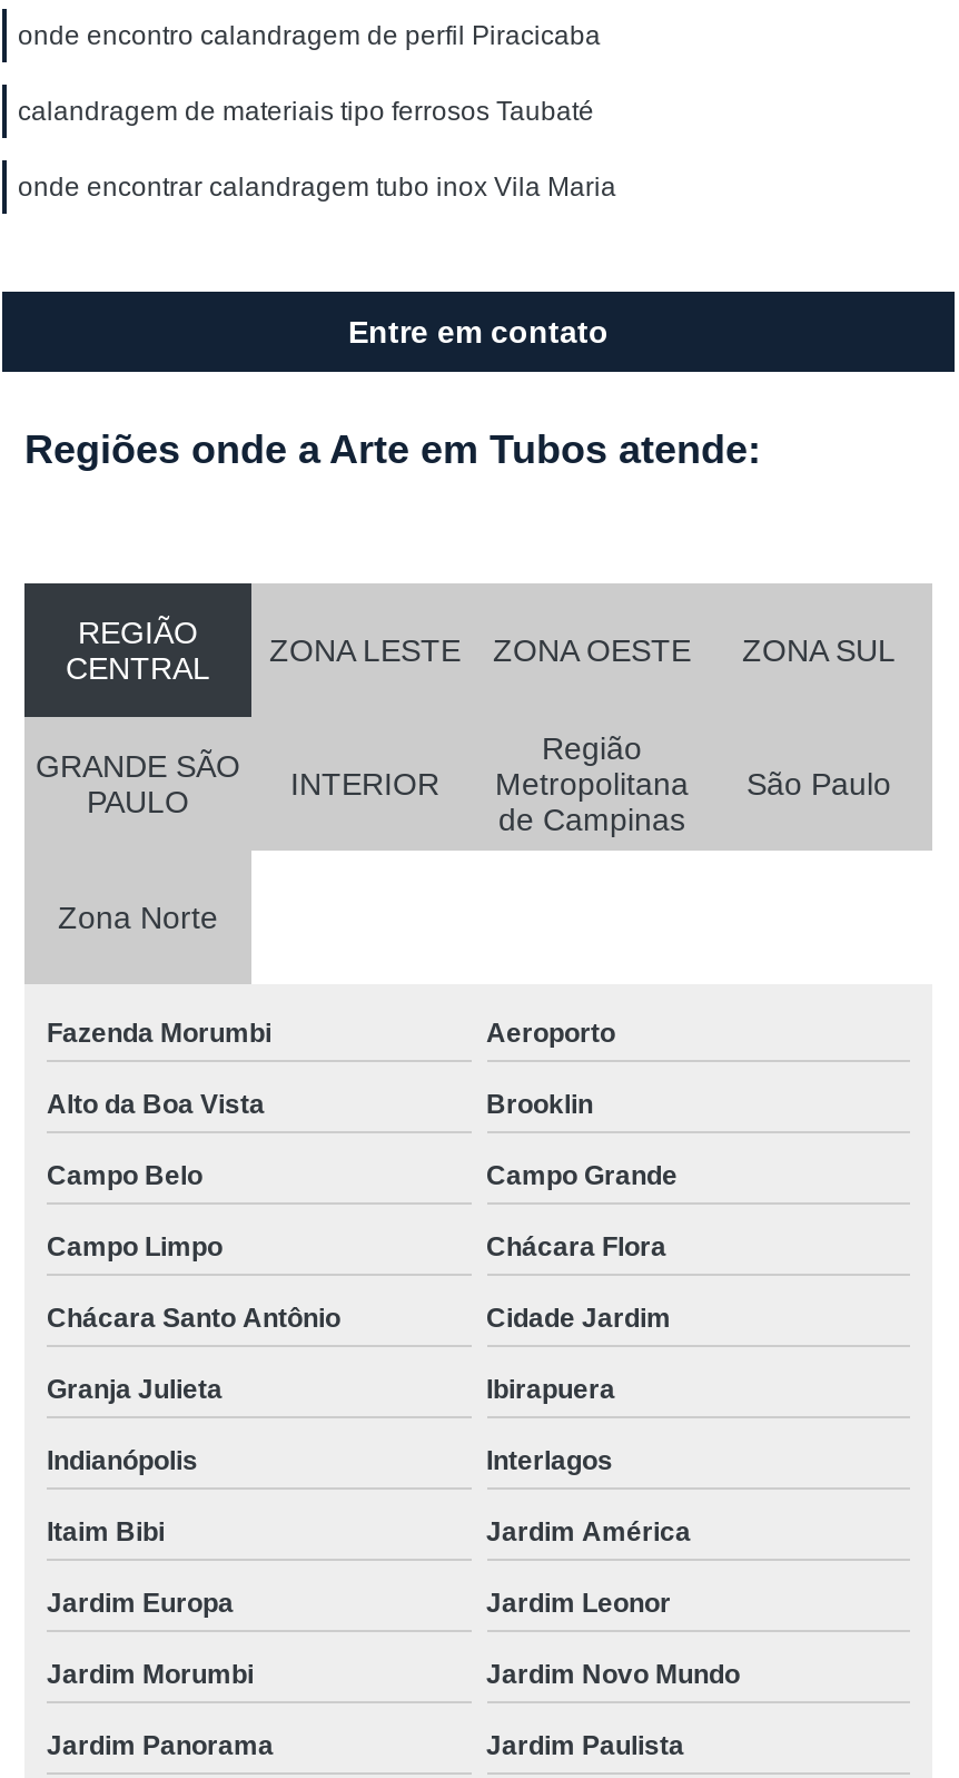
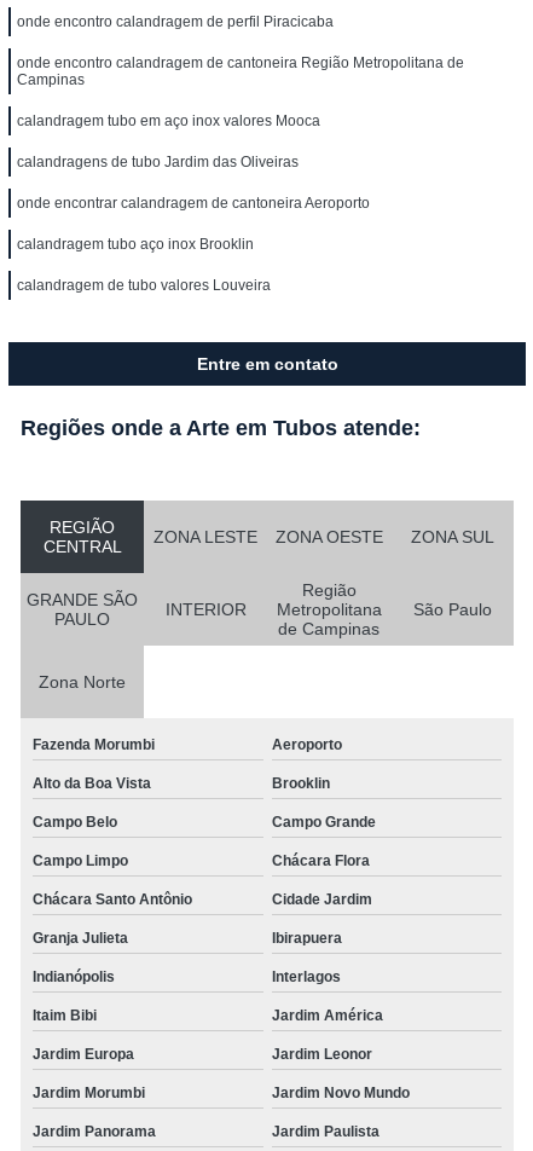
[18,96,616,203] calandragem de materiais tipo ferrosos Taubaté | onde encontrar calandragem tubo inox Vila Maria -> [17,54,464,294] onde encontro calandragem de cantoneira Região Metropolitana de | Campinas | calandragem tubo em aço inox valores Mooca | calandragens de tubo Jardim das Oliveiras | onde encontrar calandragem de cantoneira Aeroporto | calandragem tubo aço inox Brooklin | calandragem de tubo valores Louveira

